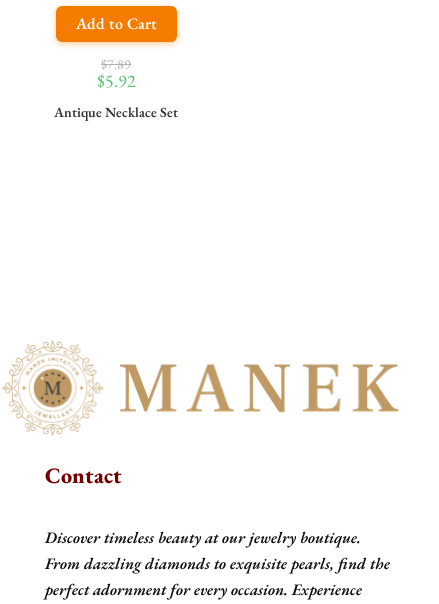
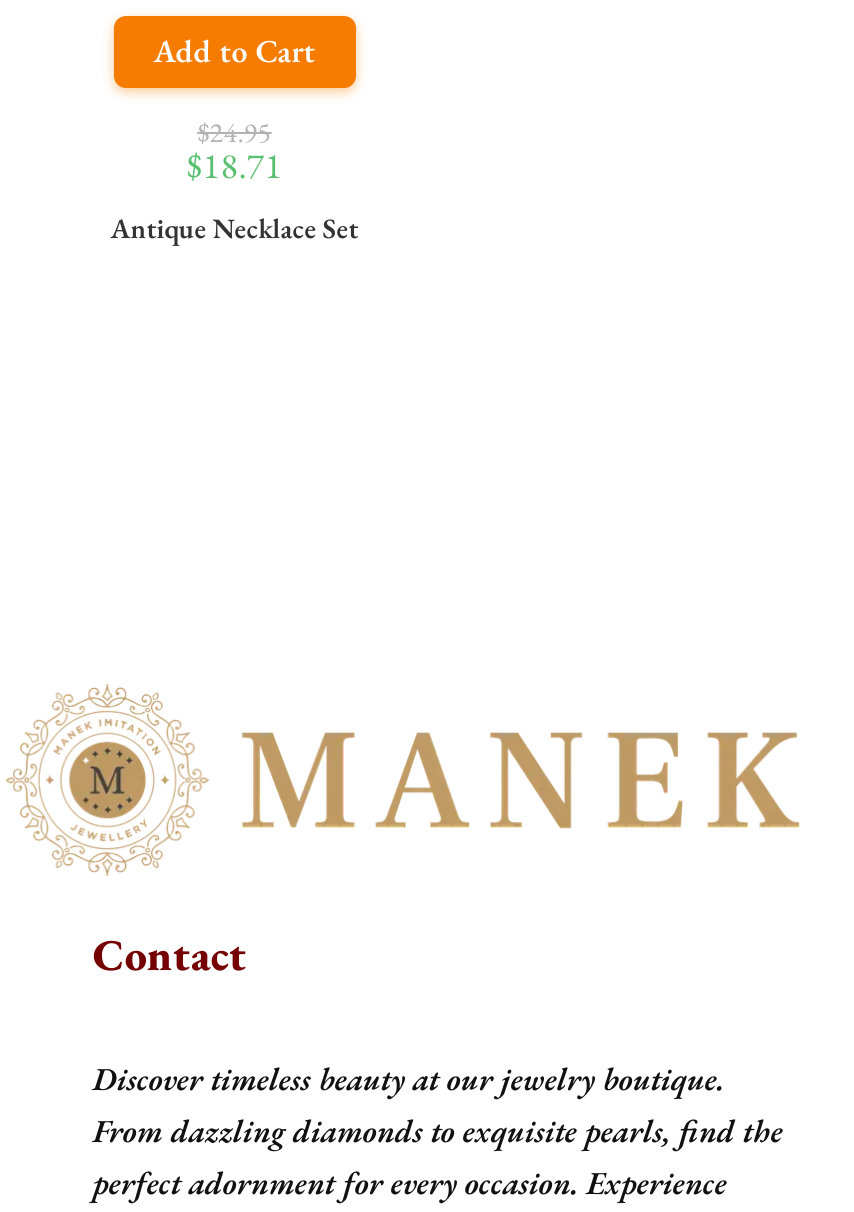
[101,55,131,73] $7.89 -> [197,114,271,150] $24.95
[97,69,136,92] $5.92 -> [186,142,282,188] $18.71

